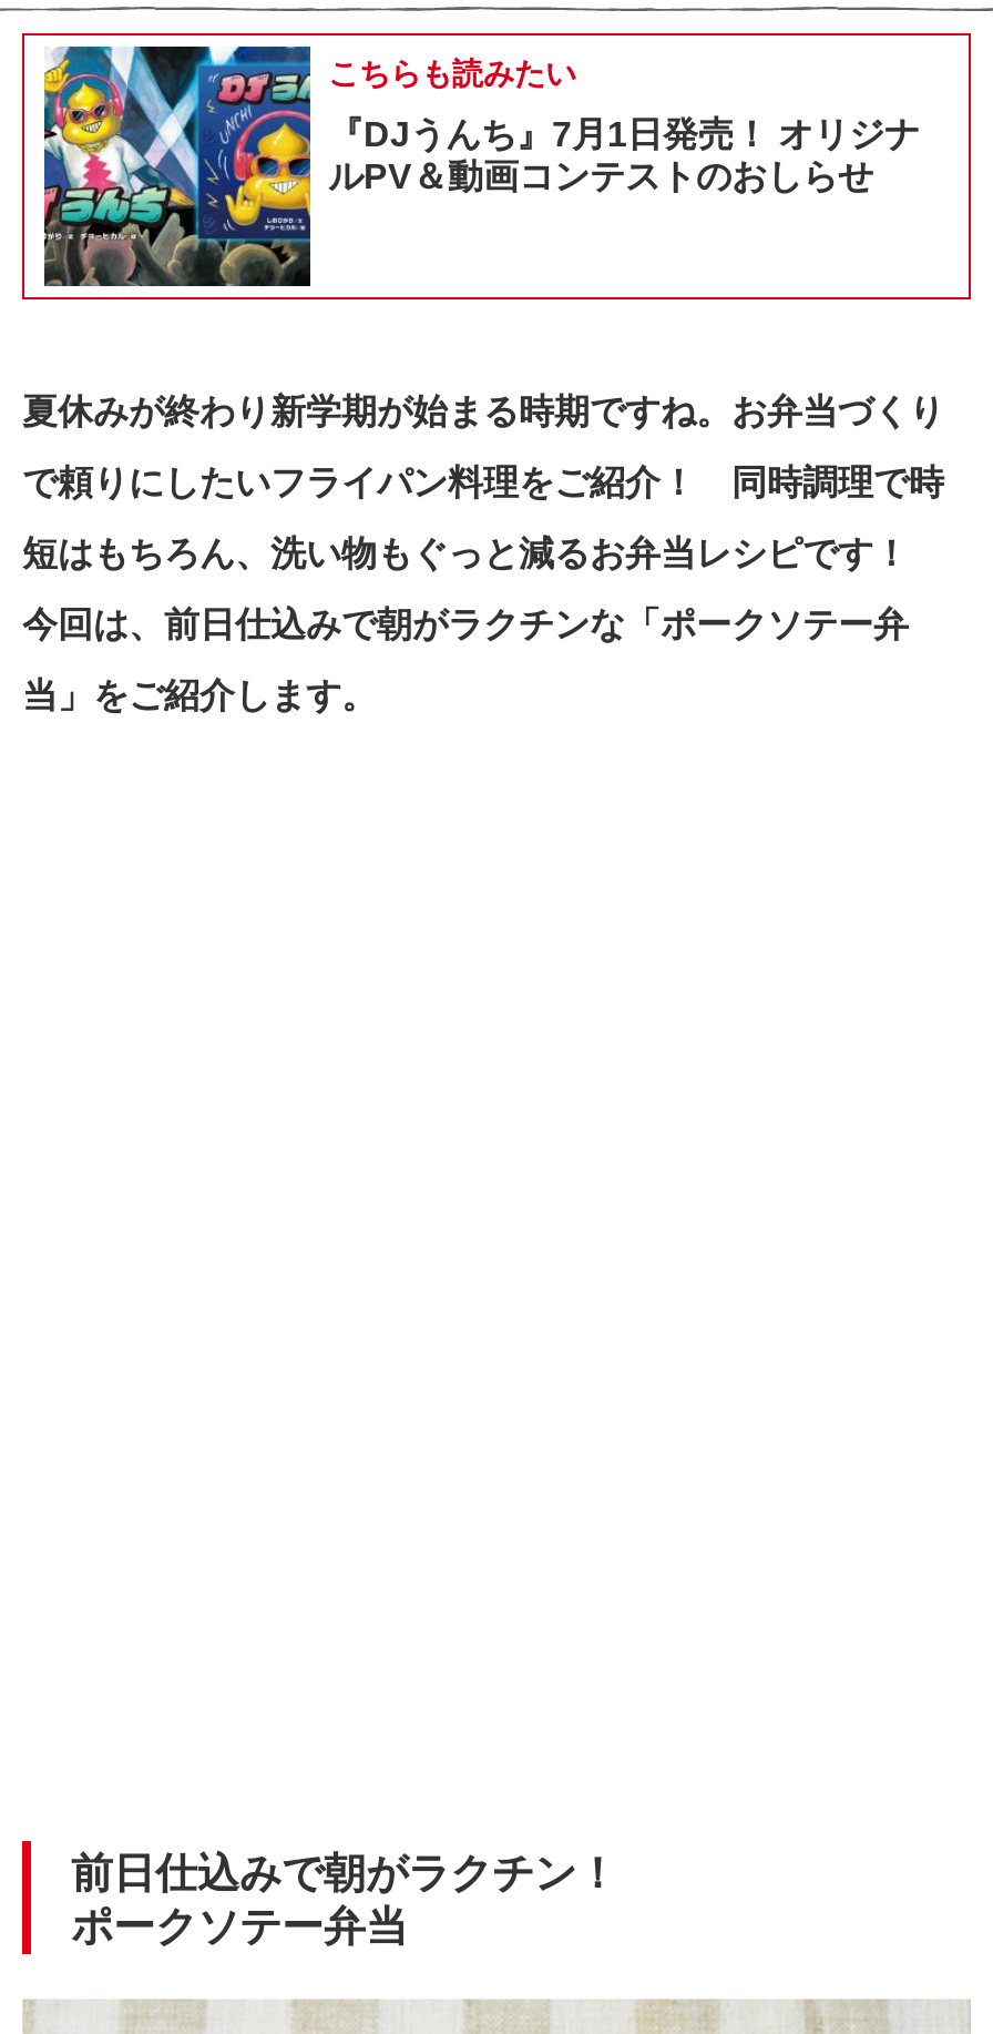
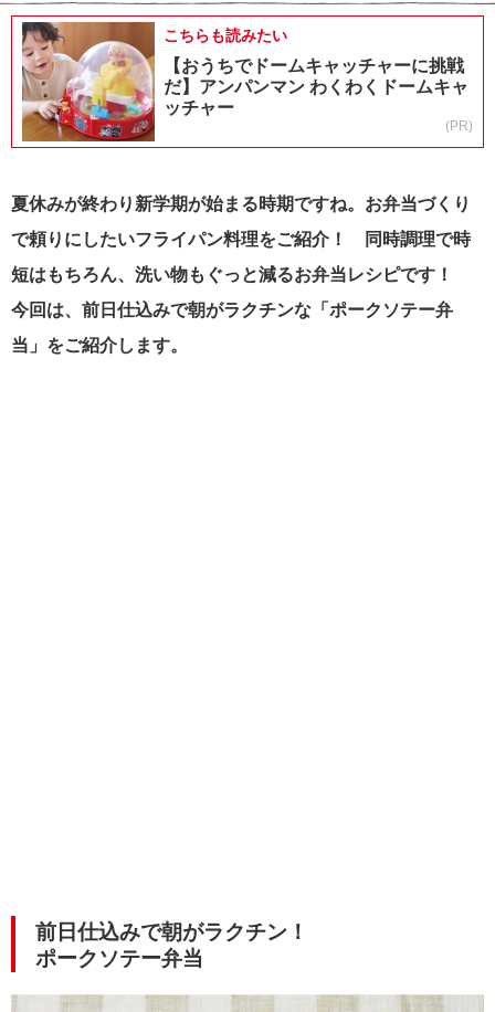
[42,44,920,288] [image] | 『DJうんち』7月1日発売！ オリジナ | ルPV＆動画コンテストのおしらせ -> [21,21,473,143] [image] | 【おうちでドームキャッチャーに挑戦 | だ】アンパンマン わくわくドームキャ | ッチャー | (PR)

